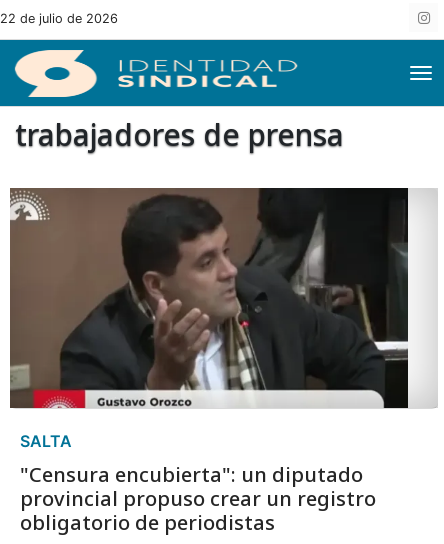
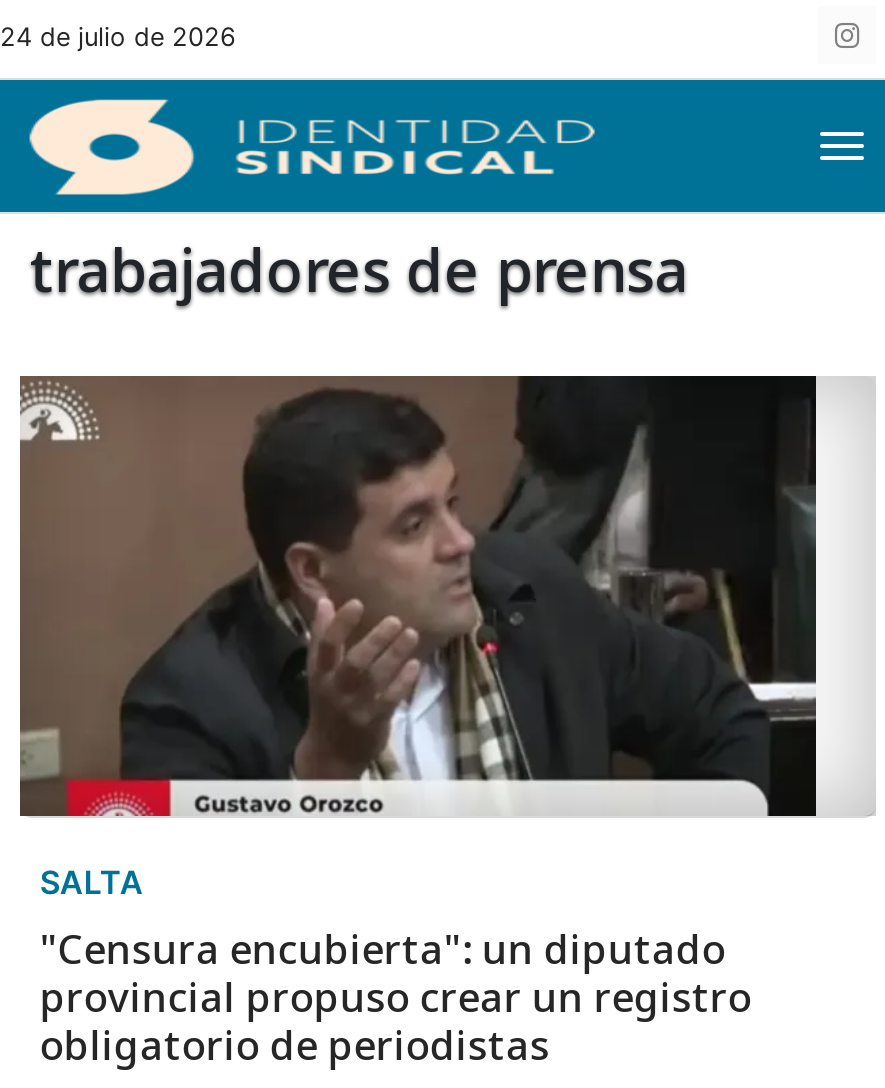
[0,11,118,26] 22 de julio de 2026 -> [0,22,236,52] 24 de julio de 2026

